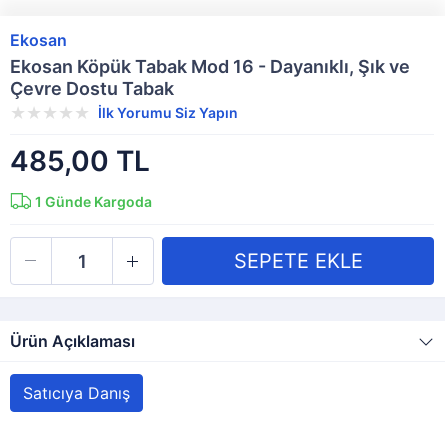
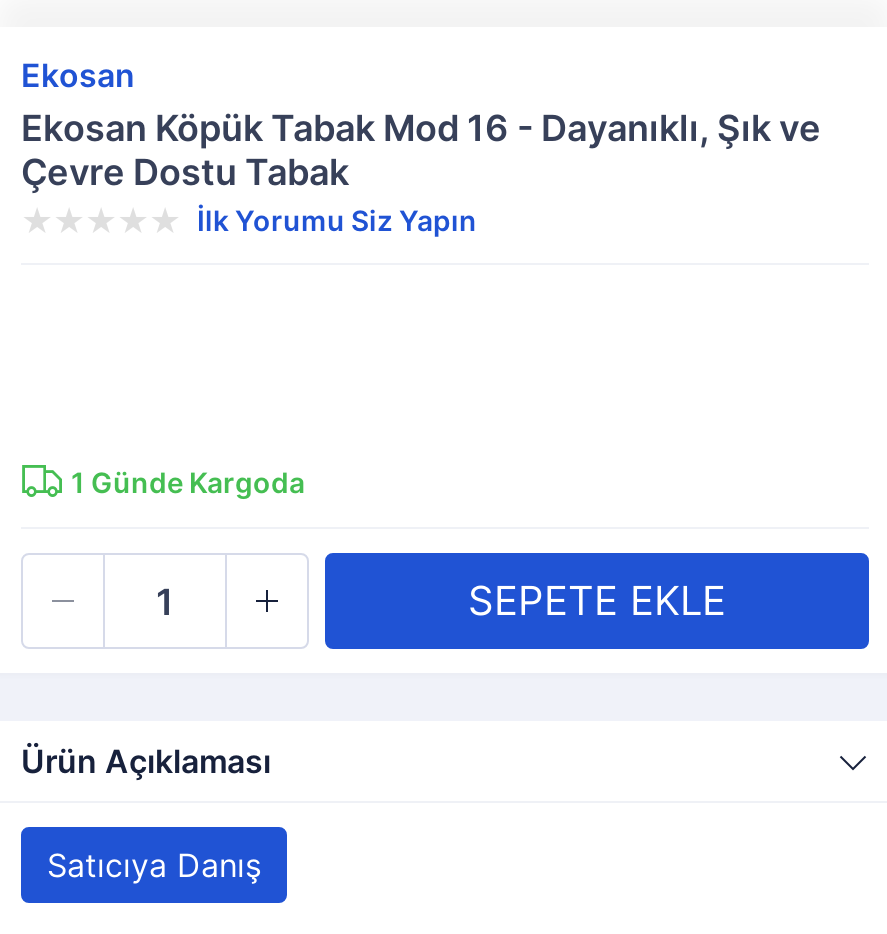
[10,144,150,178] 485,00 TL -> none

